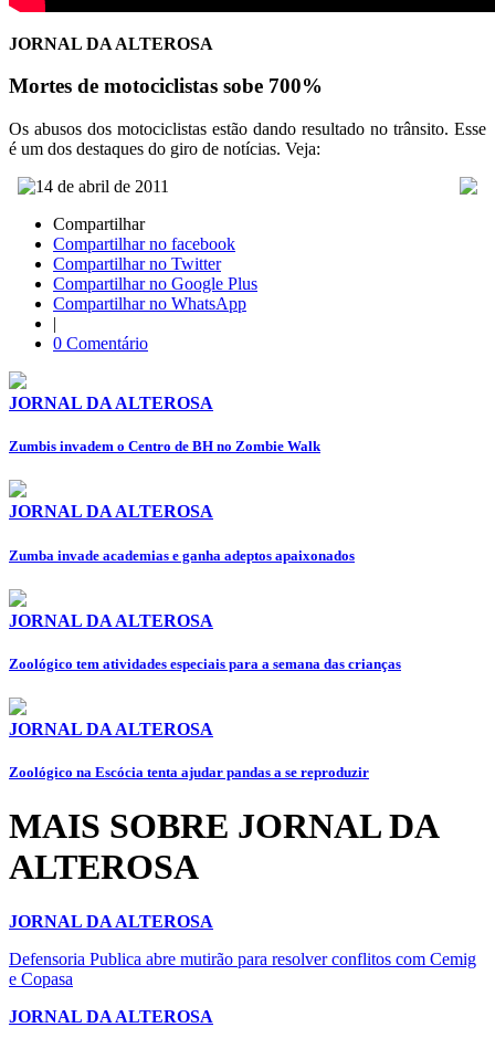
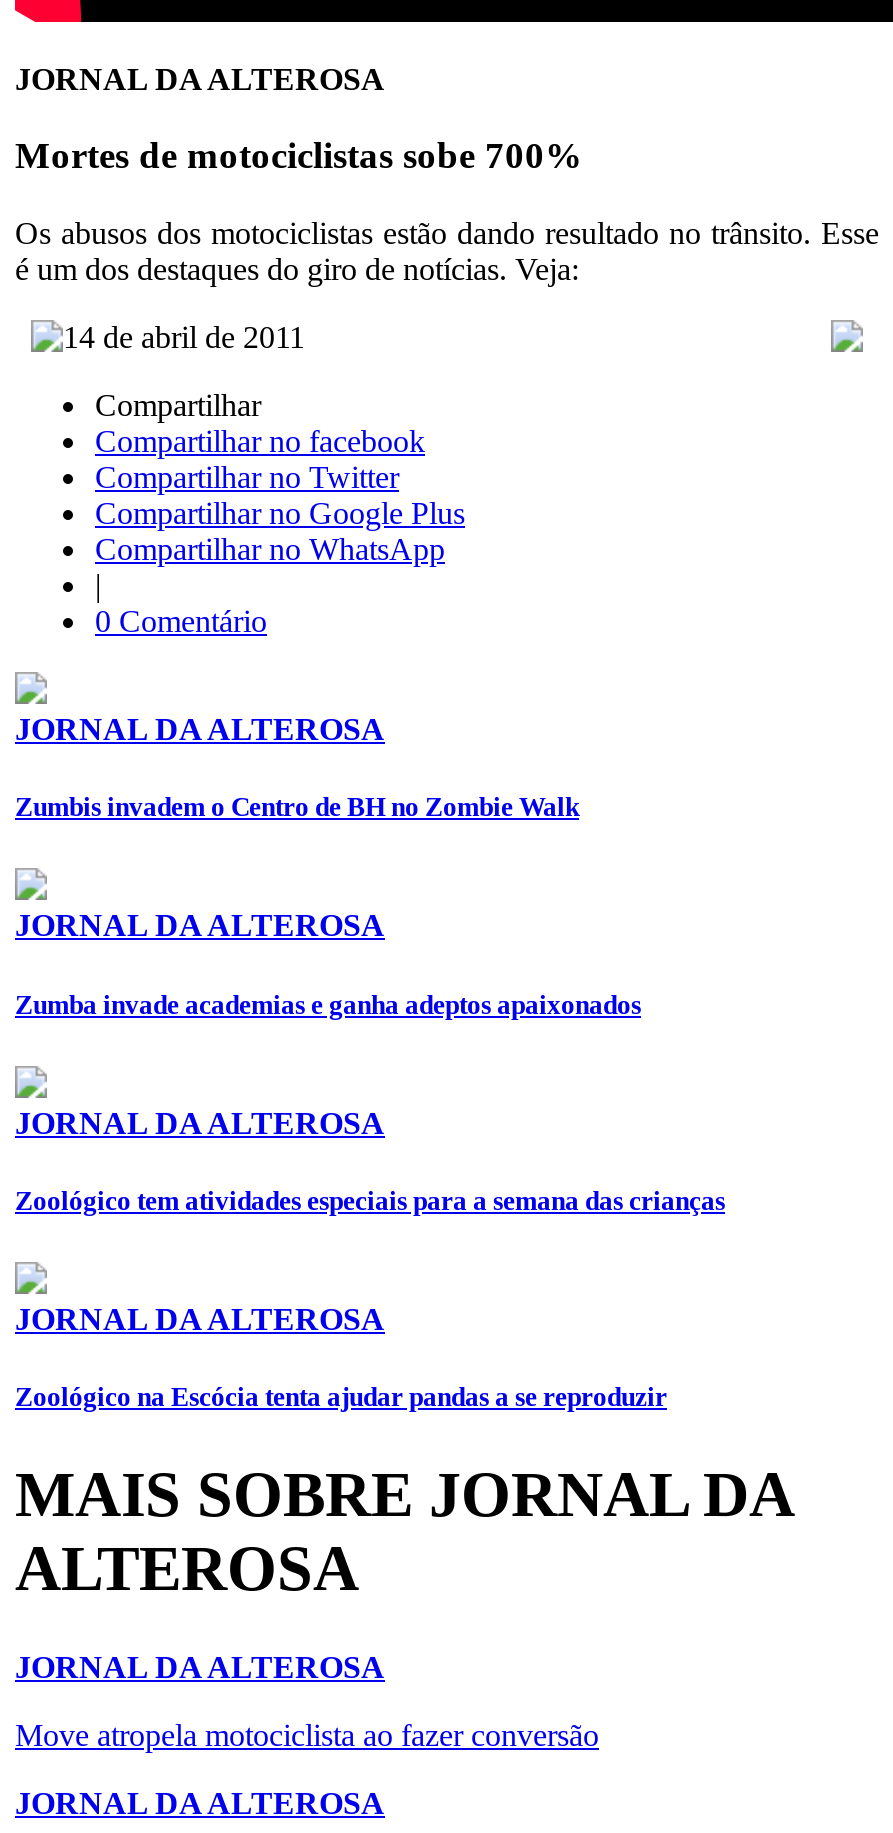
[9,949,476,988] Defensoria Publica abre mutirão para resolver conflitos com Cemig | e Copasa -> [15,1718,599,1752] Move atropela motociclista ao fazer conversão

